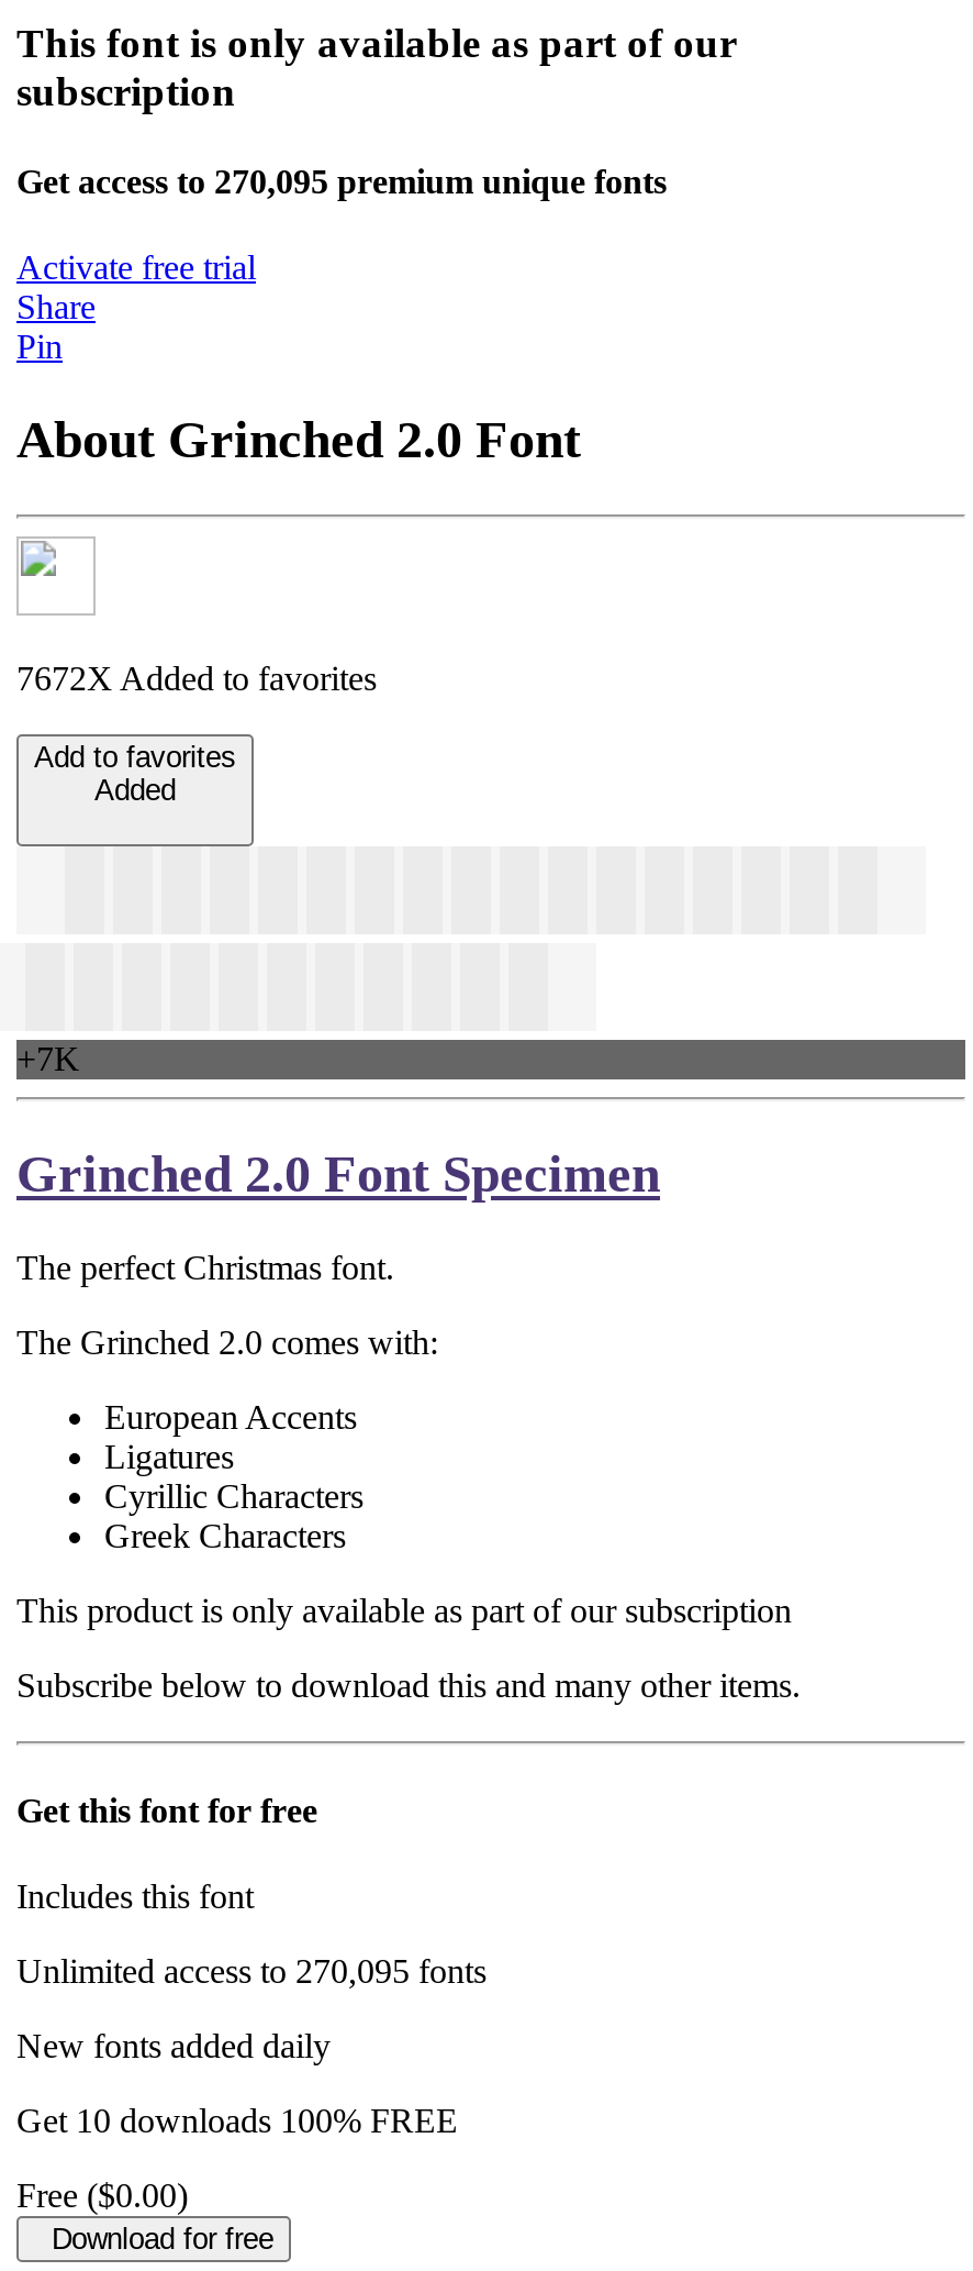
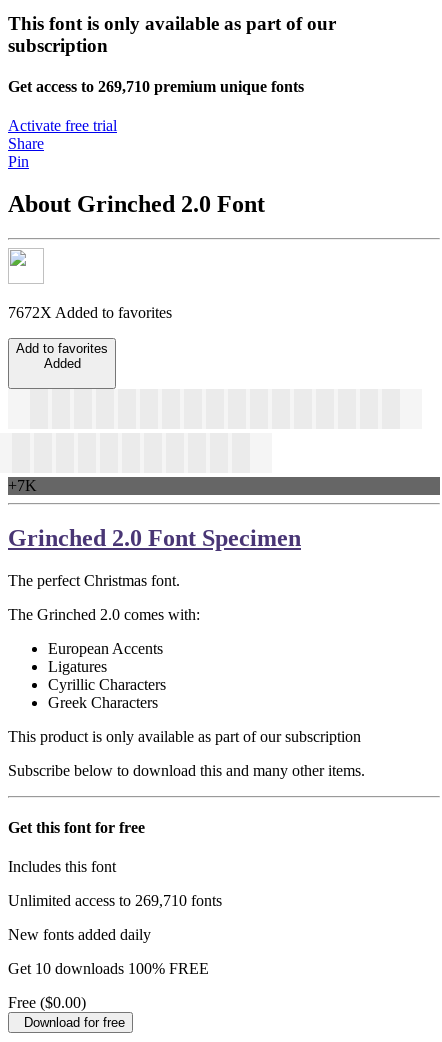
[16,162,667,200] Get access to 270,095 premium unique fonts -> [8,78,304,95] Get access to 269,710 premium unique fonts
[16,1953,486,1990] Unlimited access to 270,095 fonts -> [8,892,222,909] Unlimited access to 269,710 fonts

